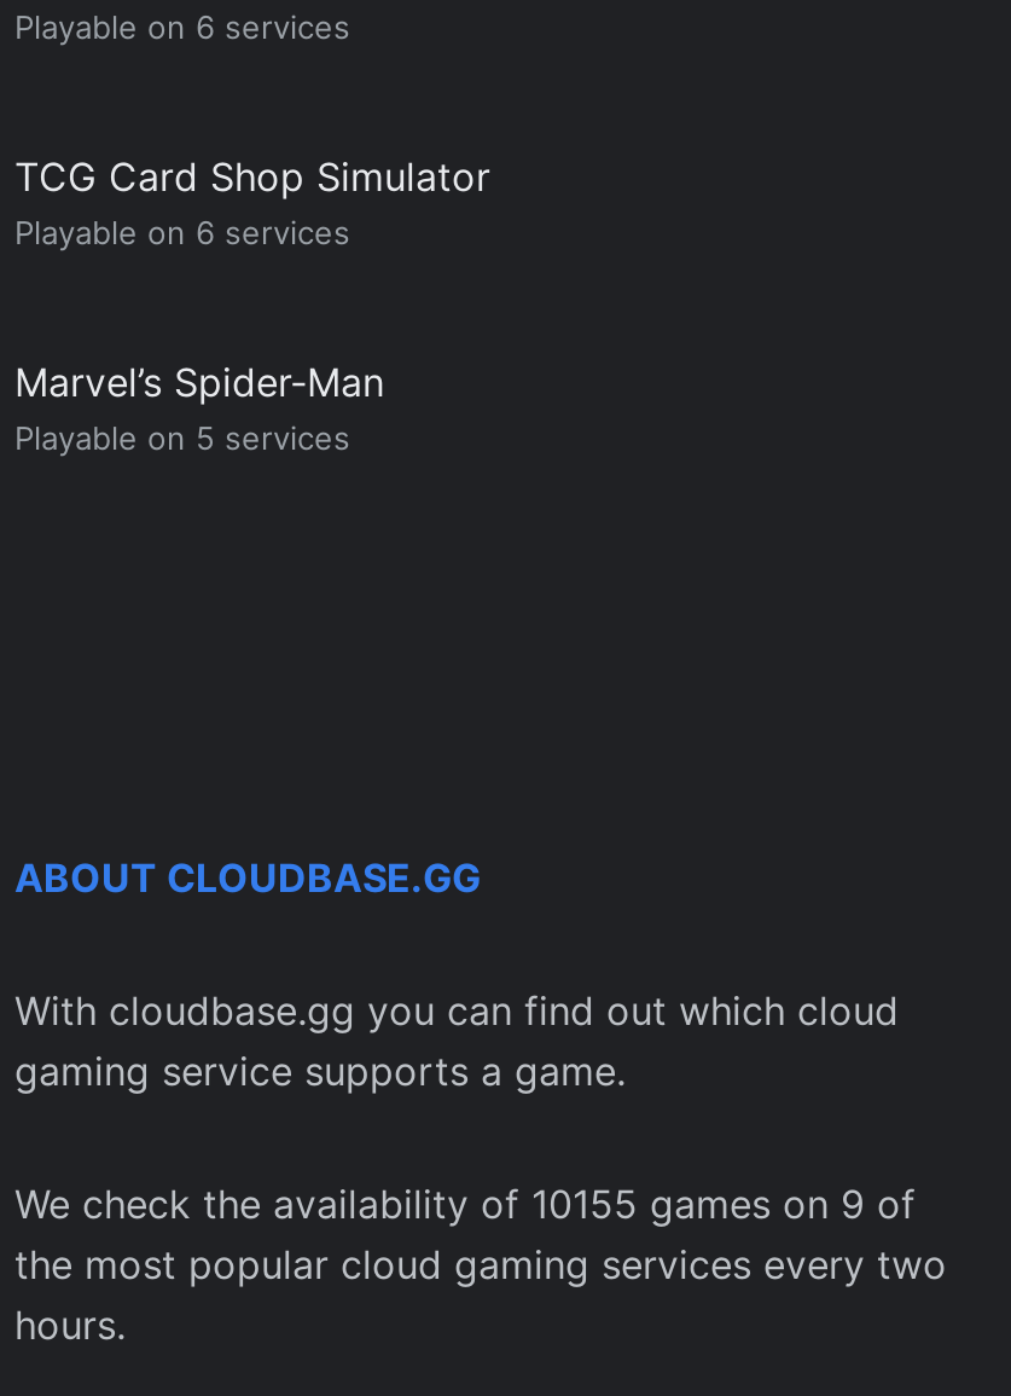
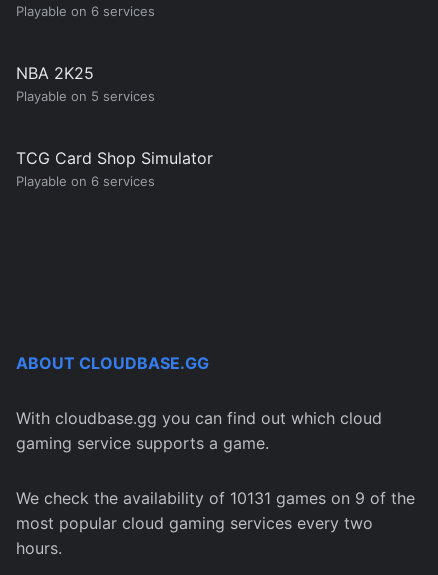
none -> [16,63,94,83] NBA 2K25
moved [14,151,490,250] -> [16,148,213,189]: TCG Card Shop Simulator | Playable on 6 services
[14,357,384,405] Marvel’s Spider-Man -> none
moved [14,417,350,456] -> [16,88,155,104]: Playable on 5 services
[14,1179,947,1287] We check the availability of 10155 games on 9 of | the most popular cloud gaming services every two -> [16,488,415,533] We check the availability of 10131 games on 9 of the | most popular cloud gaming services every two

